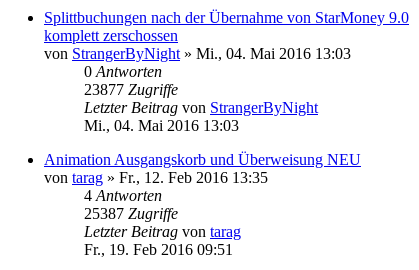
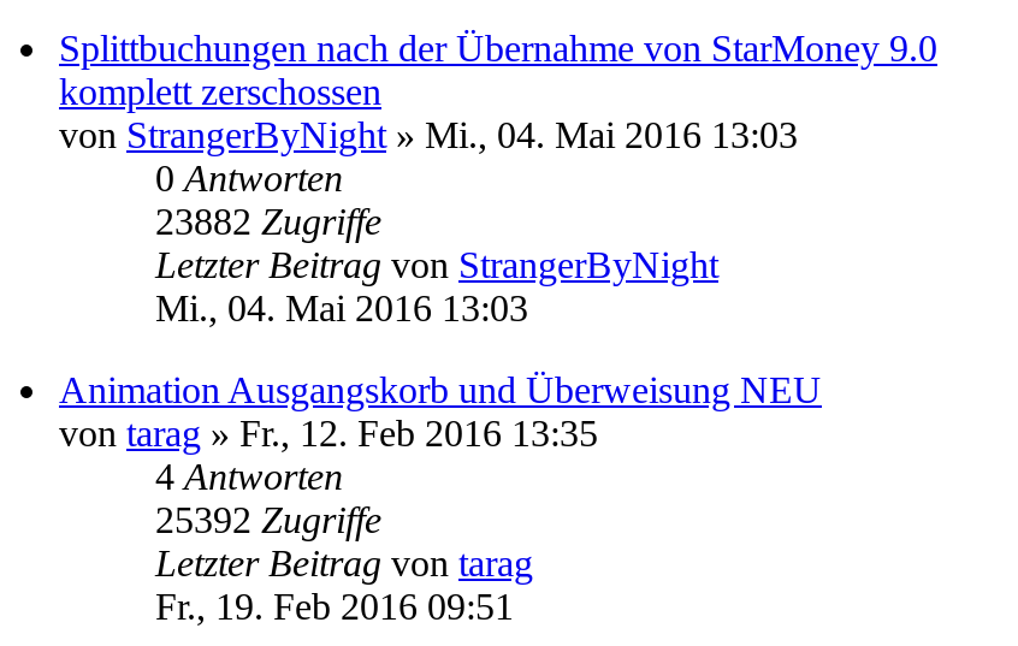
[84,81,178,98] 23877 Zugriffe -> [155,201,381,242] 23882 Zugriffe
[84,205,178,222] 25387 Zugriffe -> [155,499,381,540] 25392 Zugriffe

